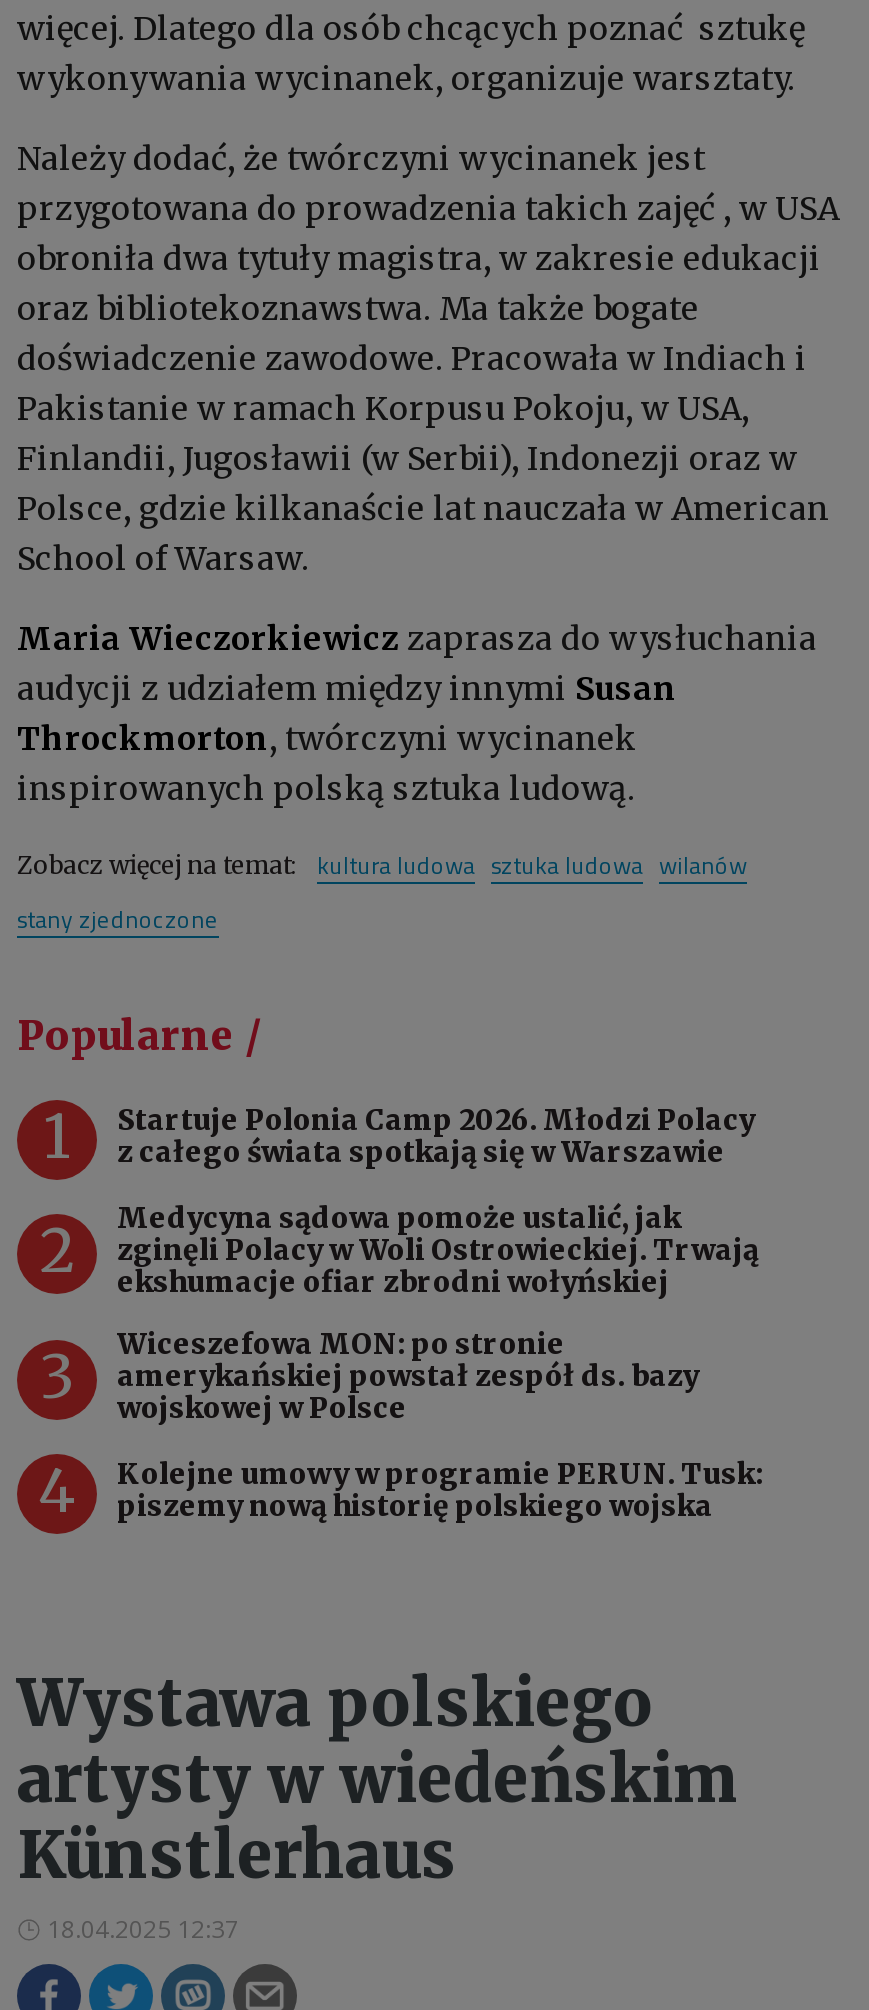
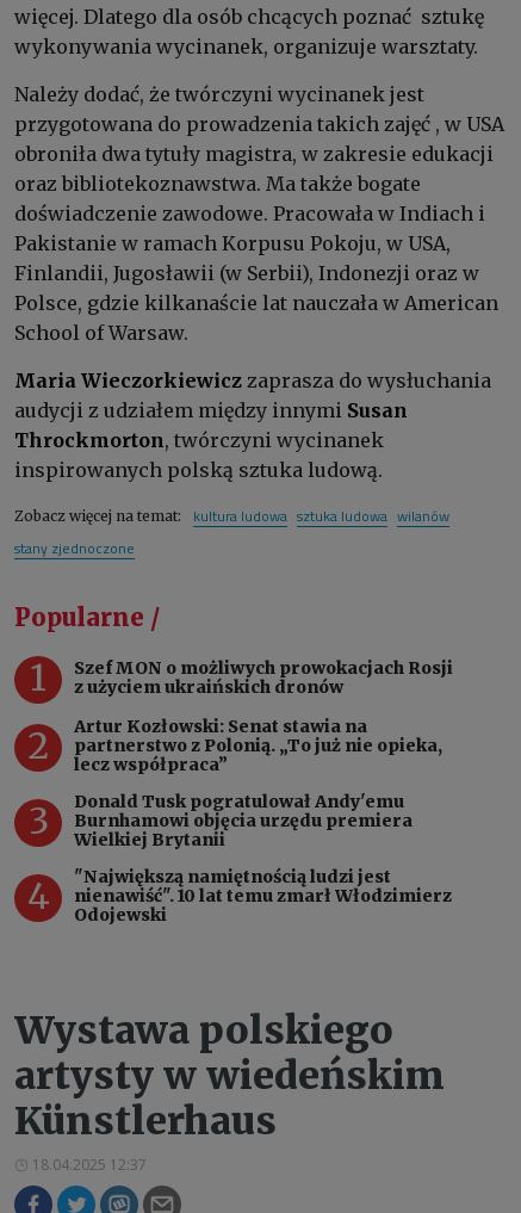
[117,1102,755,1170] Startuje Polonia Camp 2026. Młodzi Polacy | z całego świata spotkają się w Warszawie -> [74,657,453,698] Szef MON o możliwych prowokacjach Rosji | z użyciem ukraińskich dronów
[117,1200,759,1300] Medycyna sądowa pomoże ustalić, jak | zginęli Polacy w Woli Ostrowieckiej. Trwają | ekshumacje ofiar zbrodni wołyńskiej -> [74,715,442,775] Artur Kozłowski: Senat stawia na | partnerstwo z Polonią. „To już nie opieka, | lecz współpraca”
[117,1326,699,1426] Wiceszefowa MON: po stronie | amerykańskiej powstał zespół ds. bazy | wojskowej w Polsce -> [74,791,413,850] Donald Tusk pogratulował Andy'emu | Burnhamowi objęcia urzędu premiera | Wielkiej Brytanii
[117,1456,763,1524] Kolejne umowy w programie PERUN. Tusk: | piszemy nową historię polskiego wojska -> [74,866,452,925] "Największą namiętnością ludzi jest | nienawiść". 10 lat temu zmarł Włodzimierz | Odojewski

